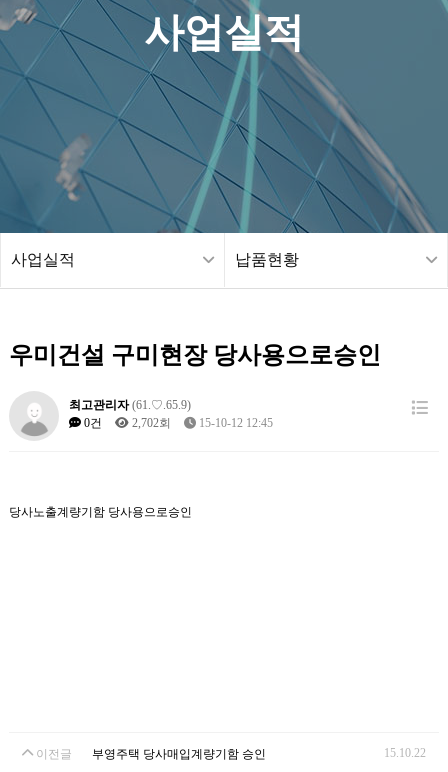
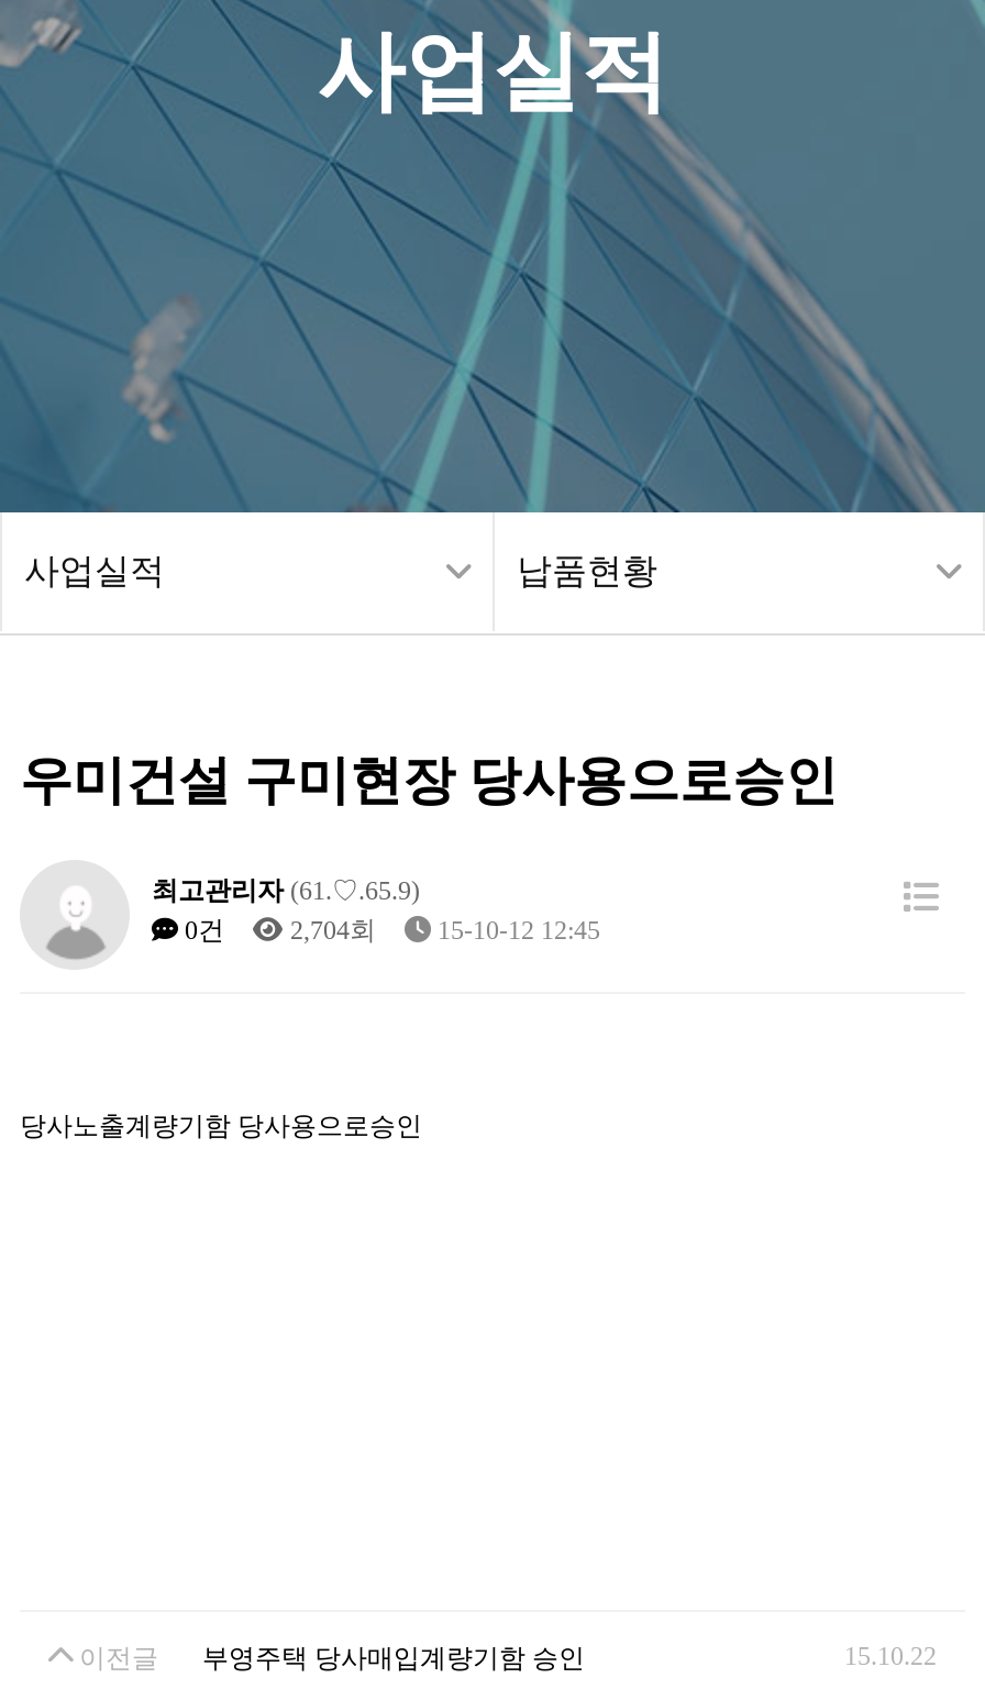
[81,416,273,430] 0건 2,702회 15-10-12 12:45 -> [178,915,600,946] 0건 2,704회 15-10-12 12:45

